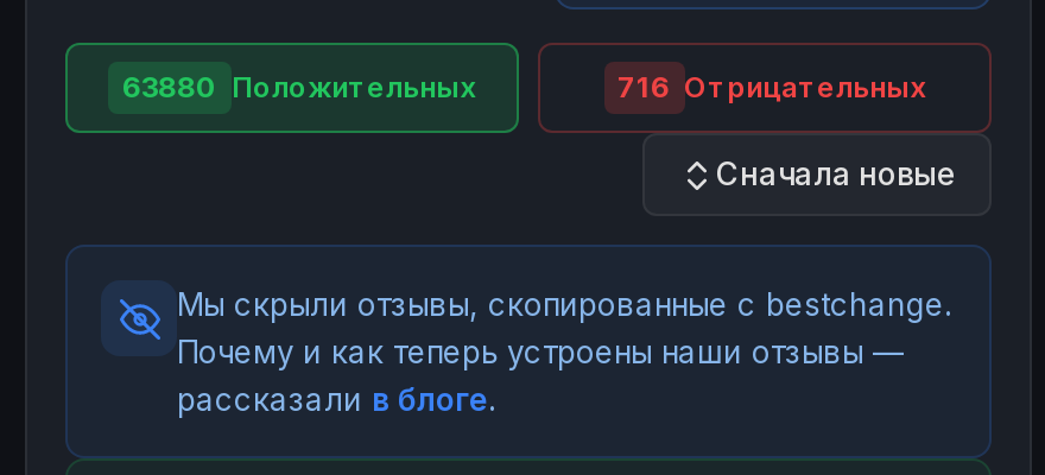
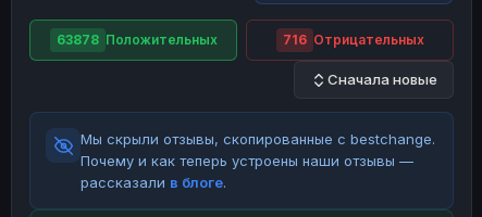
[122,69,476,104] 63880 Положительных -> [56,31,217,48] 63878 Положительных

